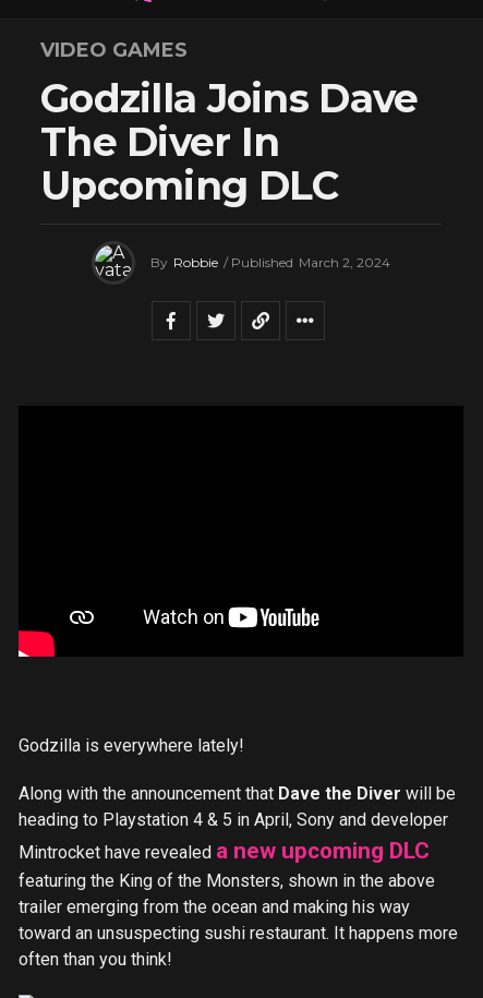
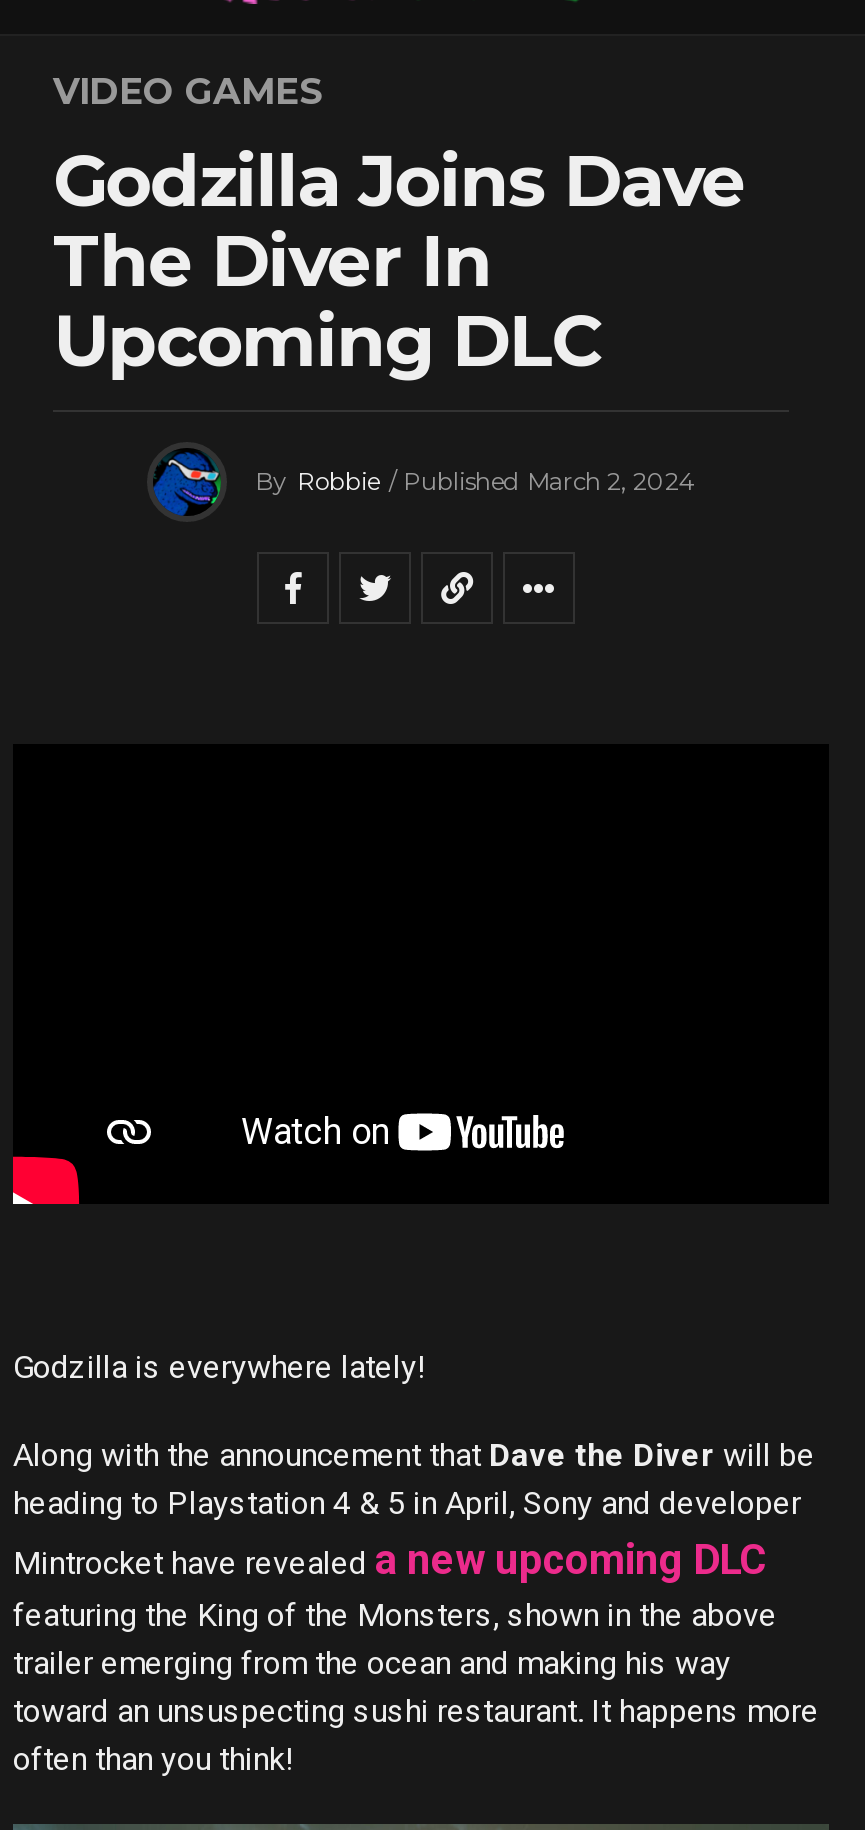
[95,244,132,281] [image] -> [153,450,221,516] [image]

